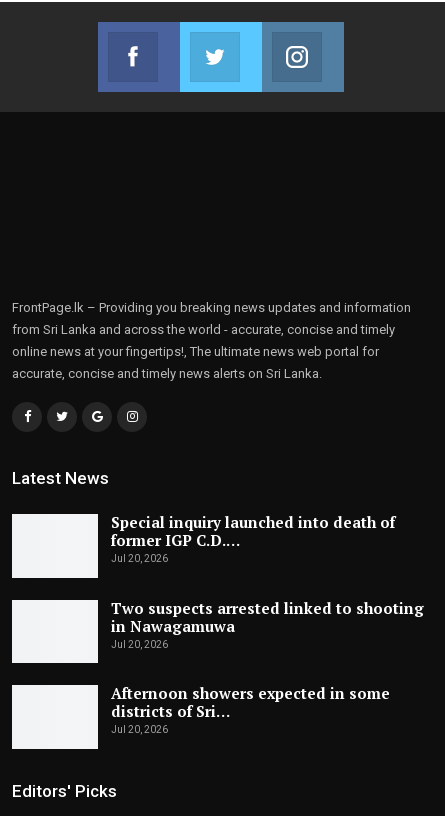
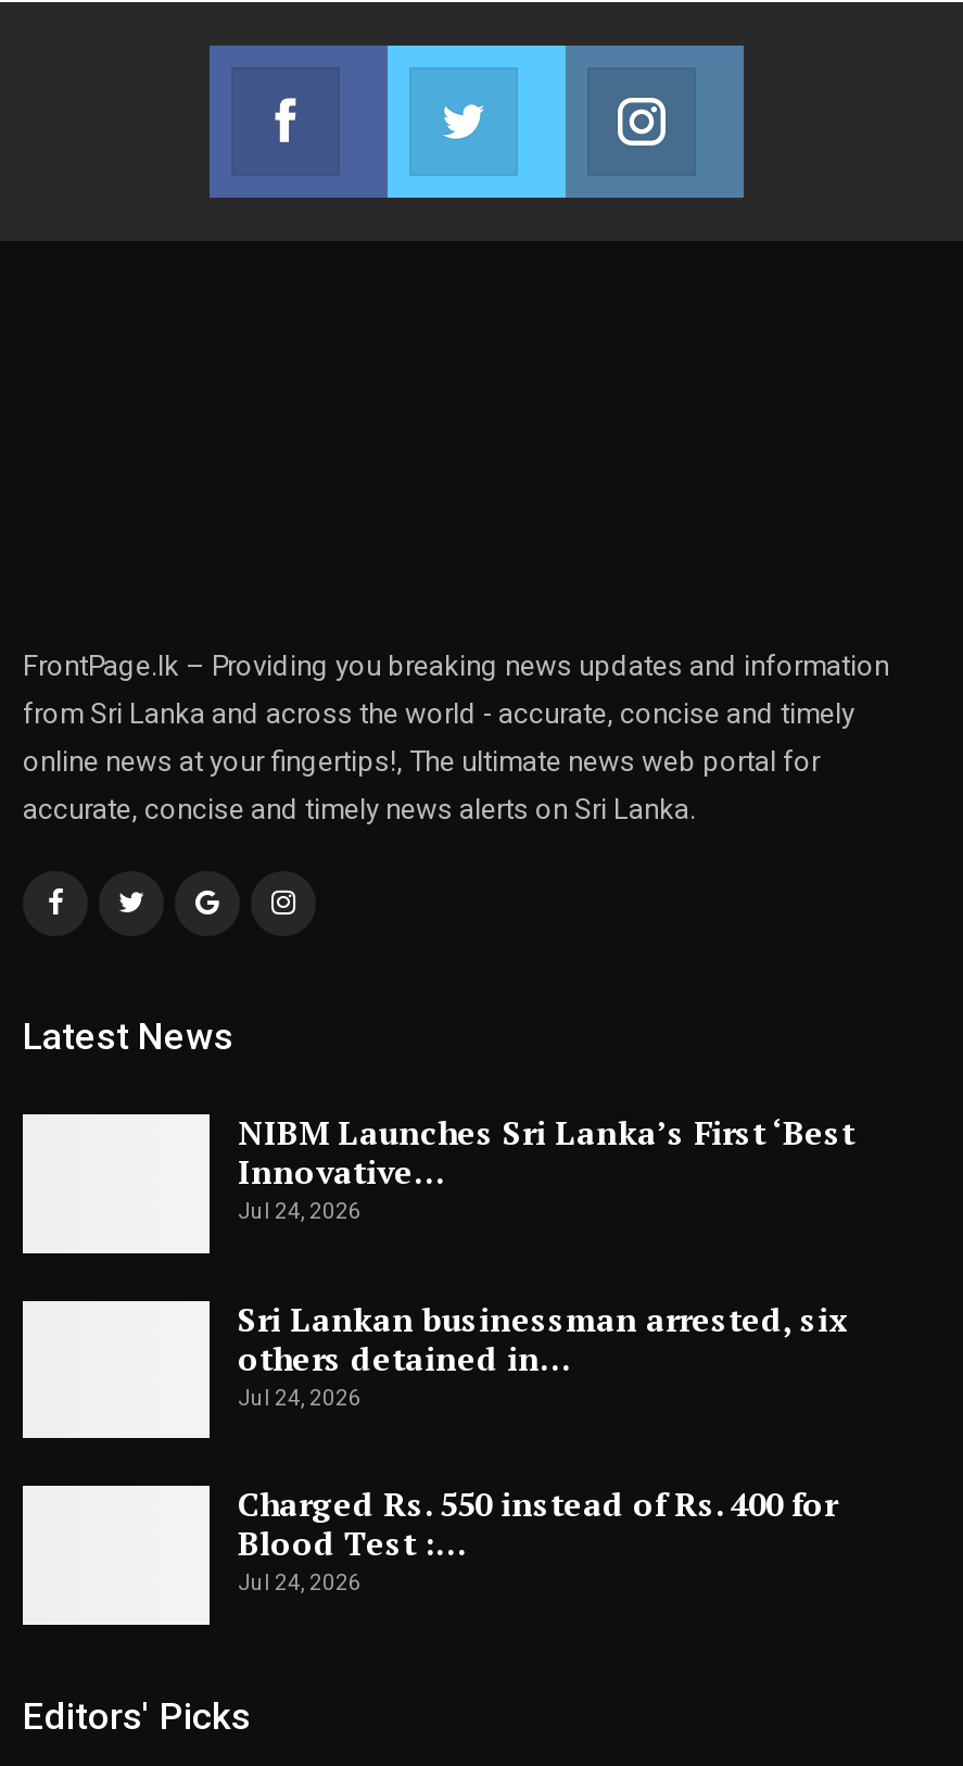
[111,512,395,564] Special inquiry launched into death of | former IGP C.D.… | Jul 20, 2026 -> [238,1110,854,1223] NIBM Launches Sri Lanka’s First ‘Best | Innovative… | Jul 24, 2026
[111,598,424,650] Two suspects arrested linked to shooting | in Nawagamuwa | Jul 20, 2026 -> [238,1296,846,1409] Sri Lankan businessman arrested, six | others detained in… | Jul 24, 2026
[111,683,390,735] Afternoon showers expected in some | districts of Sri… | Jul 20, 2026 -> [238,1483,837,1595] Charged Rs. 550 instead of Rs. 400 for | Blood Test :… | Jul 24, 2026

